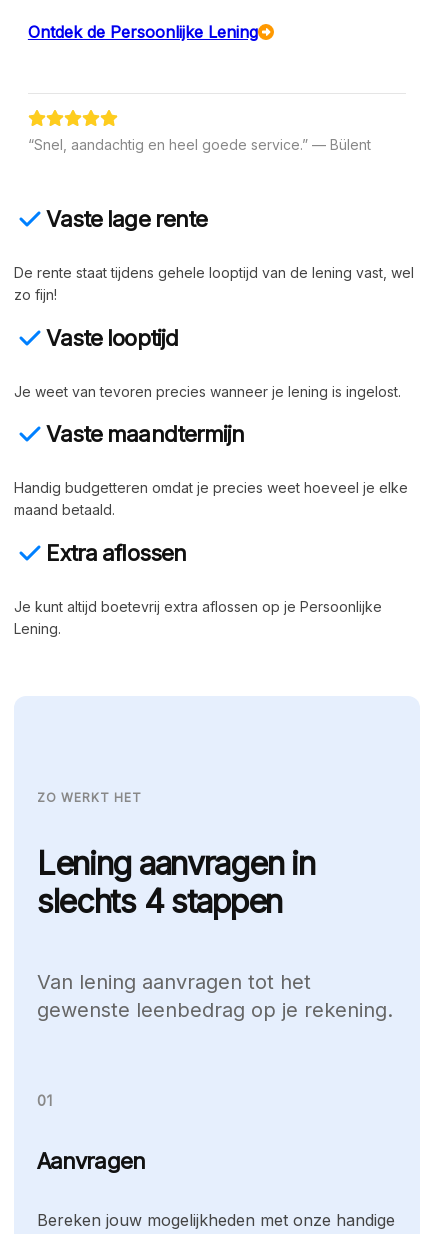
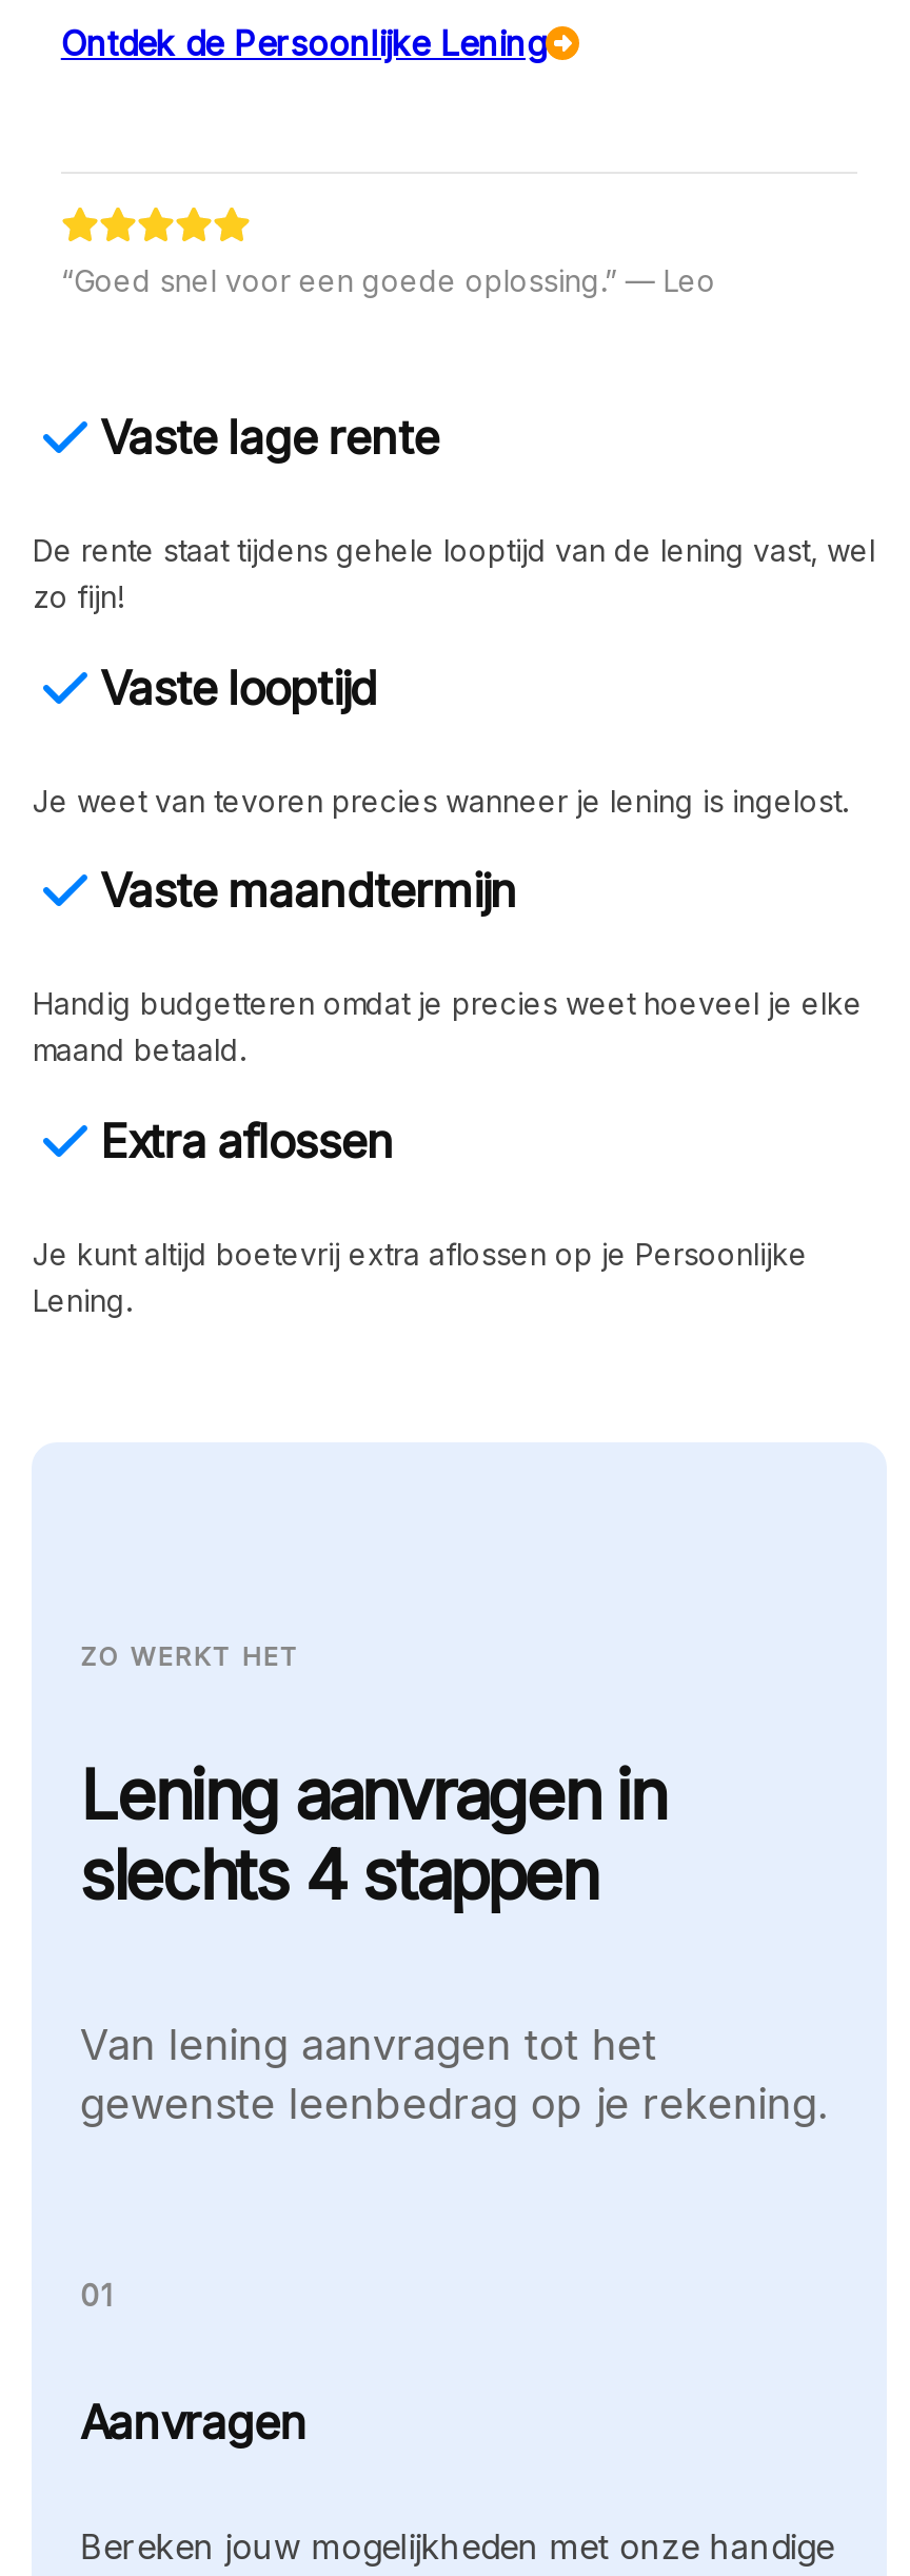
[28,136,371,153] “Snel, aandachtig en heel goede service.” — Bülent -> [61,262,716,298] “Goed snel voor een goede oplossing.” — Leo

